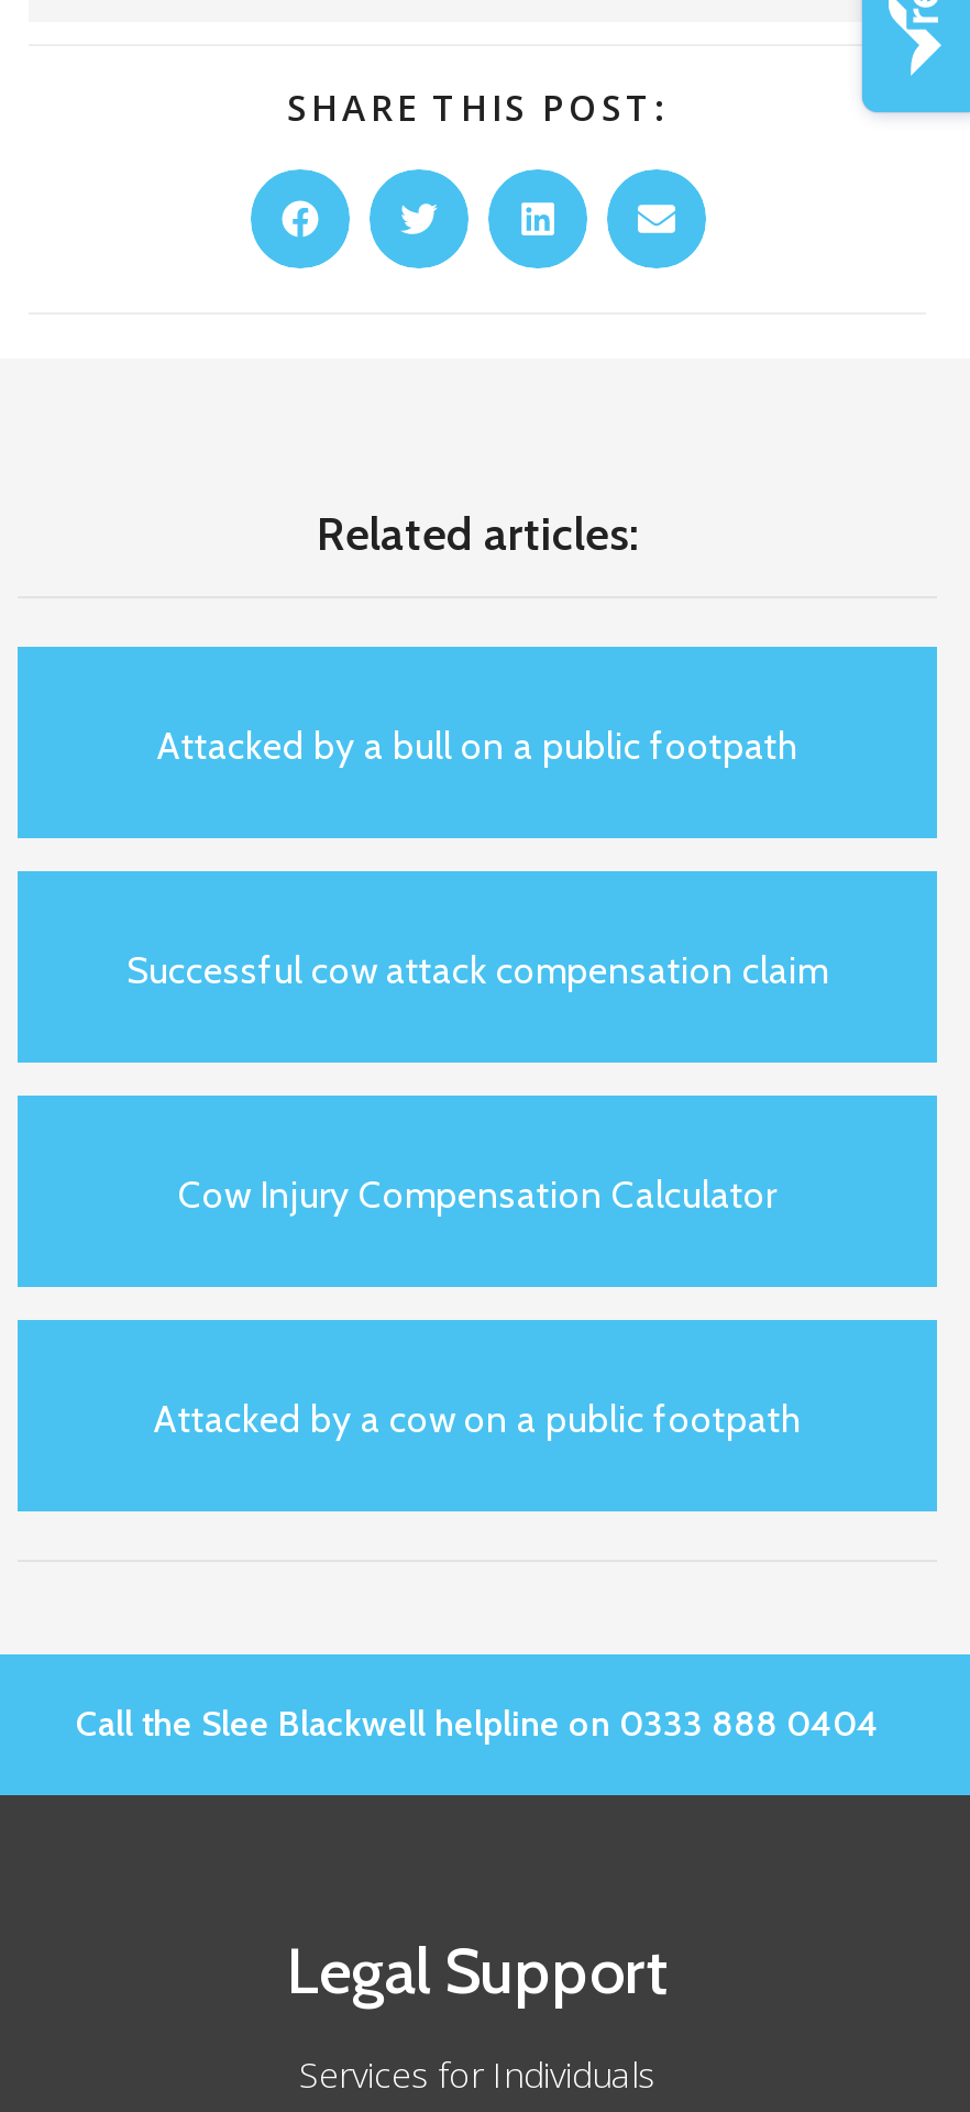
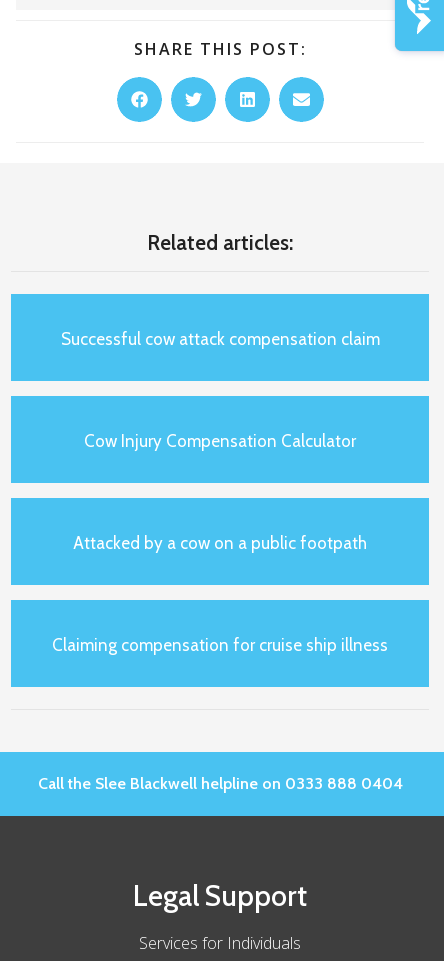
[157,723,797,767] Attacked by a bull on a public footpath -> none
moved [126,947,828,1440] -> [60,328,379,552]: Successful cow attack compensation claim | Cow Injury Compensation Calculator | Attacked by a cow on a public footpath
none -> [52,634,388,654] Claiming compensation for cruise ship illness

